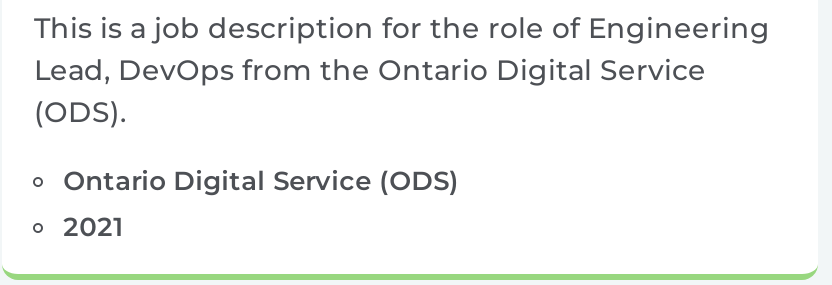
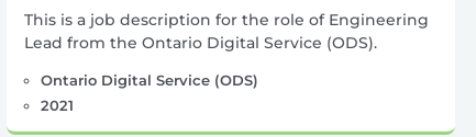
[34,53,706,131] Lead, DevOps from the Ontario Digital Service | (ODS). -> [24,32,377,52] Lead from the Ontario Digital Service (ODS).

